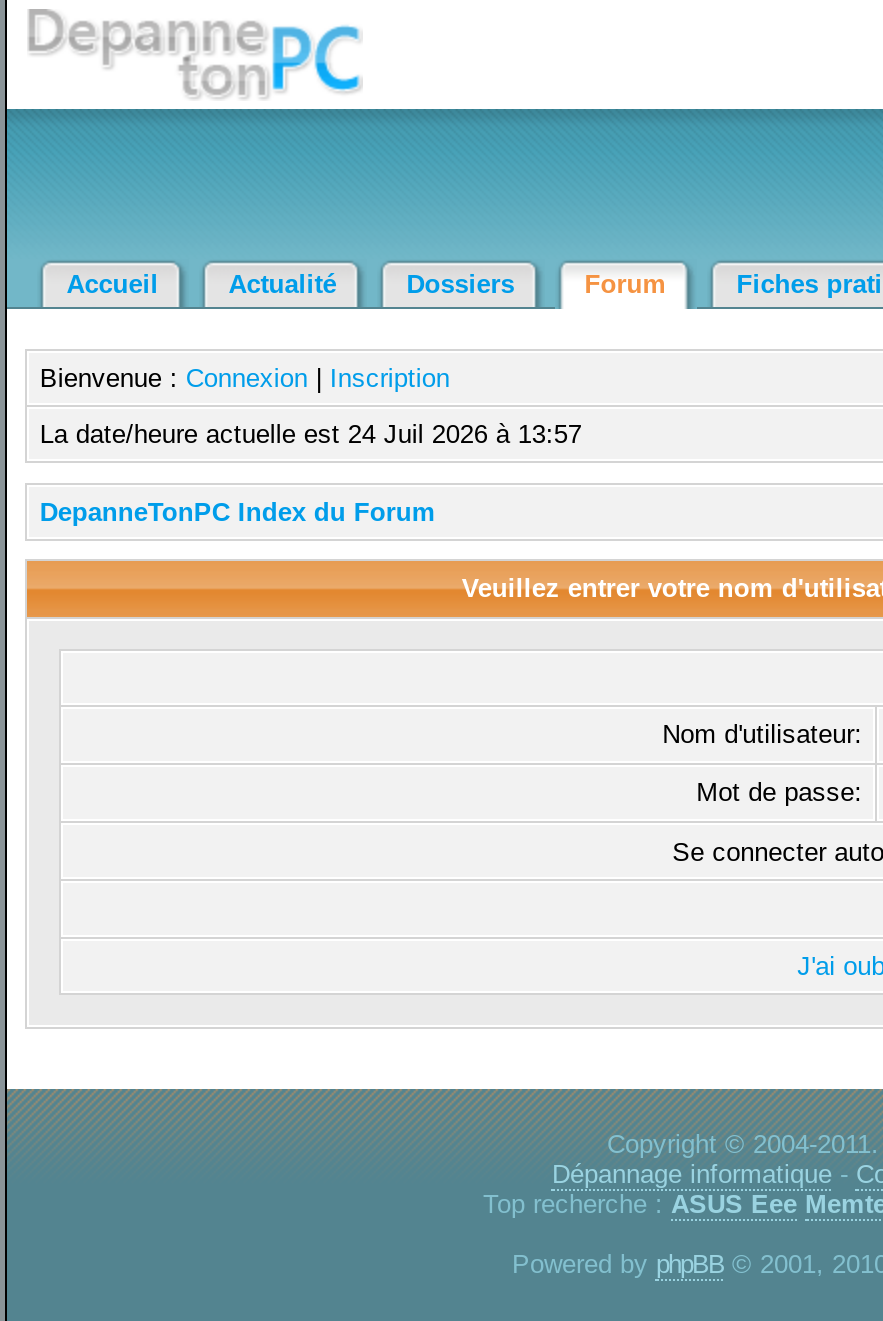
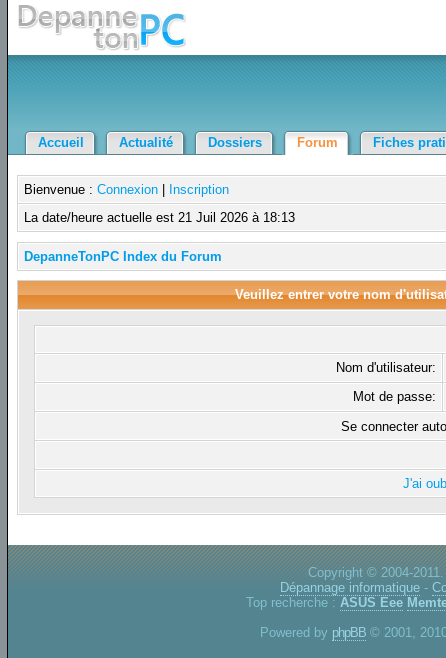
[40,419,582,449] La date/heure actuelle est 24 Juil 2026 à 13:57 -> [24,210,295,225] La date/heure actuelle est 21 Juil 2026 à 18:13

